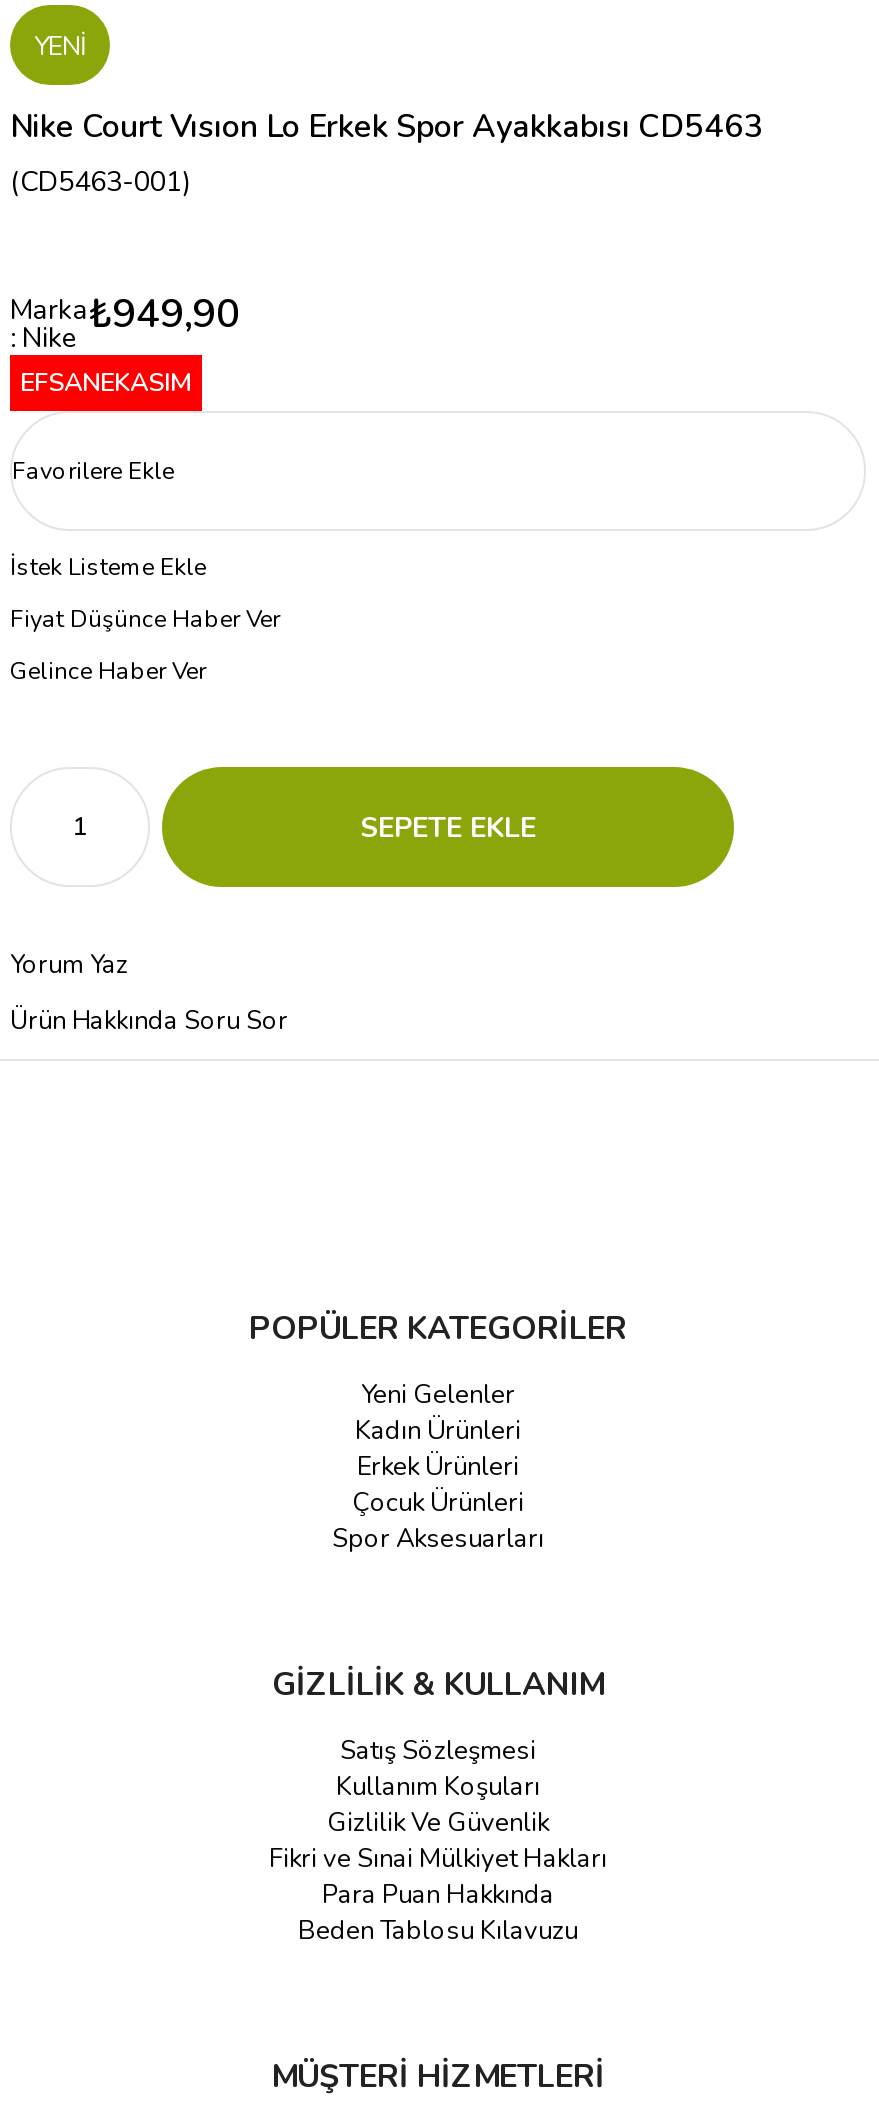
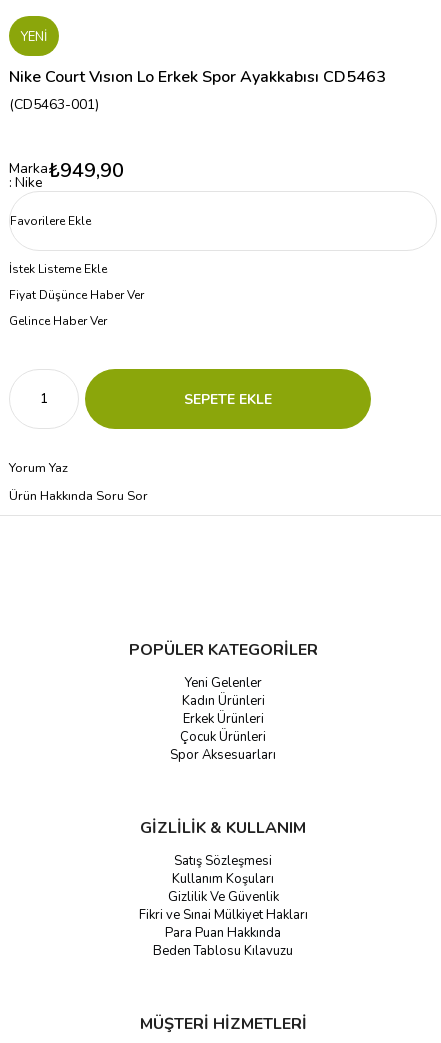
[20,365,192,401] EFSANEKASIM -> none

